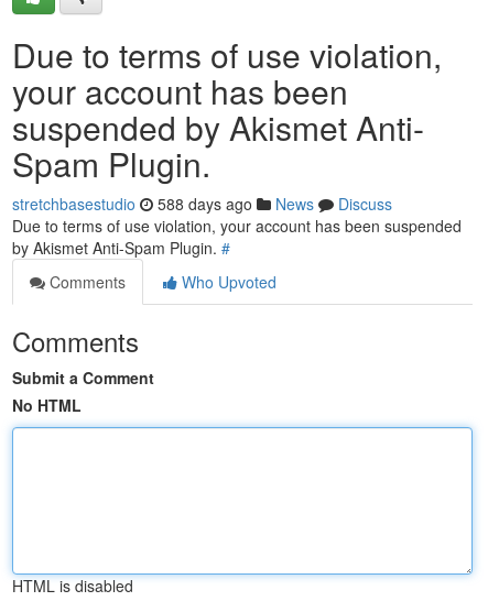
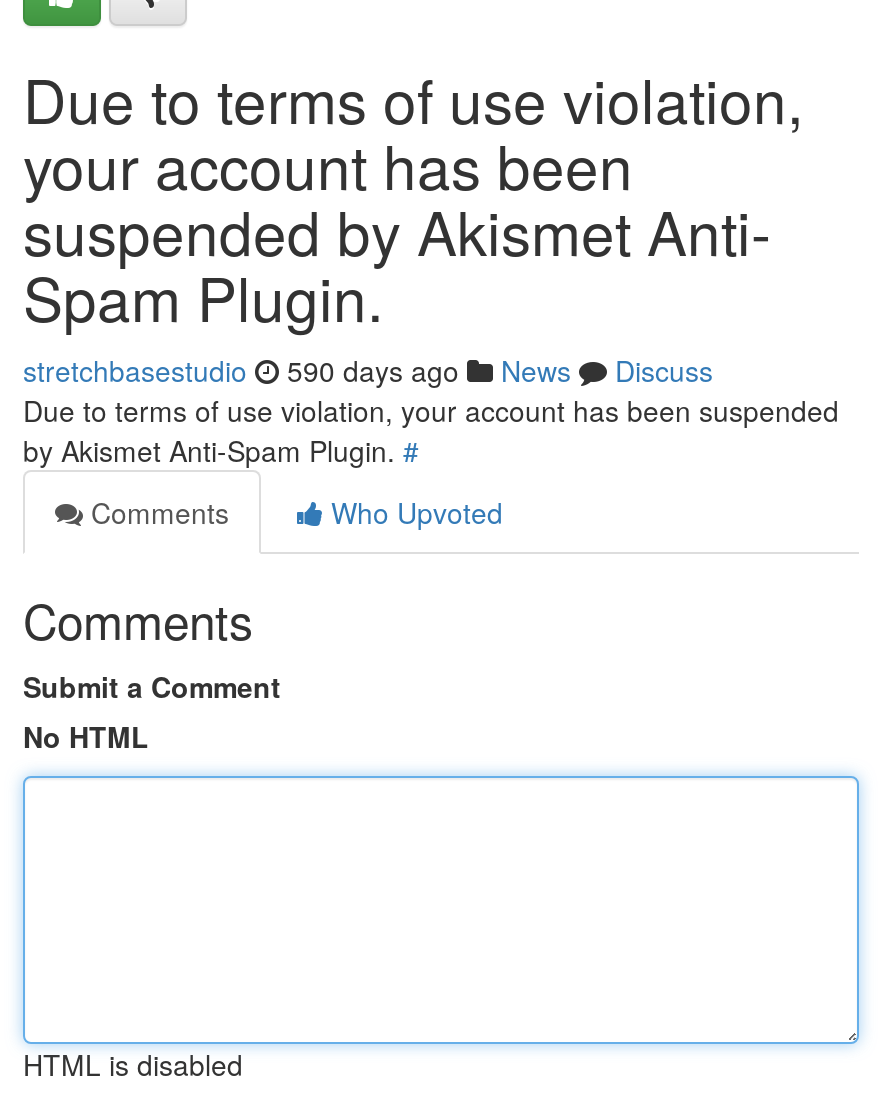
[12,193,392,215] stretchbasestudio 588 days ago News Discuss -> [23,350,713,390] stretchbasestudio 590 days ago News Discuss

